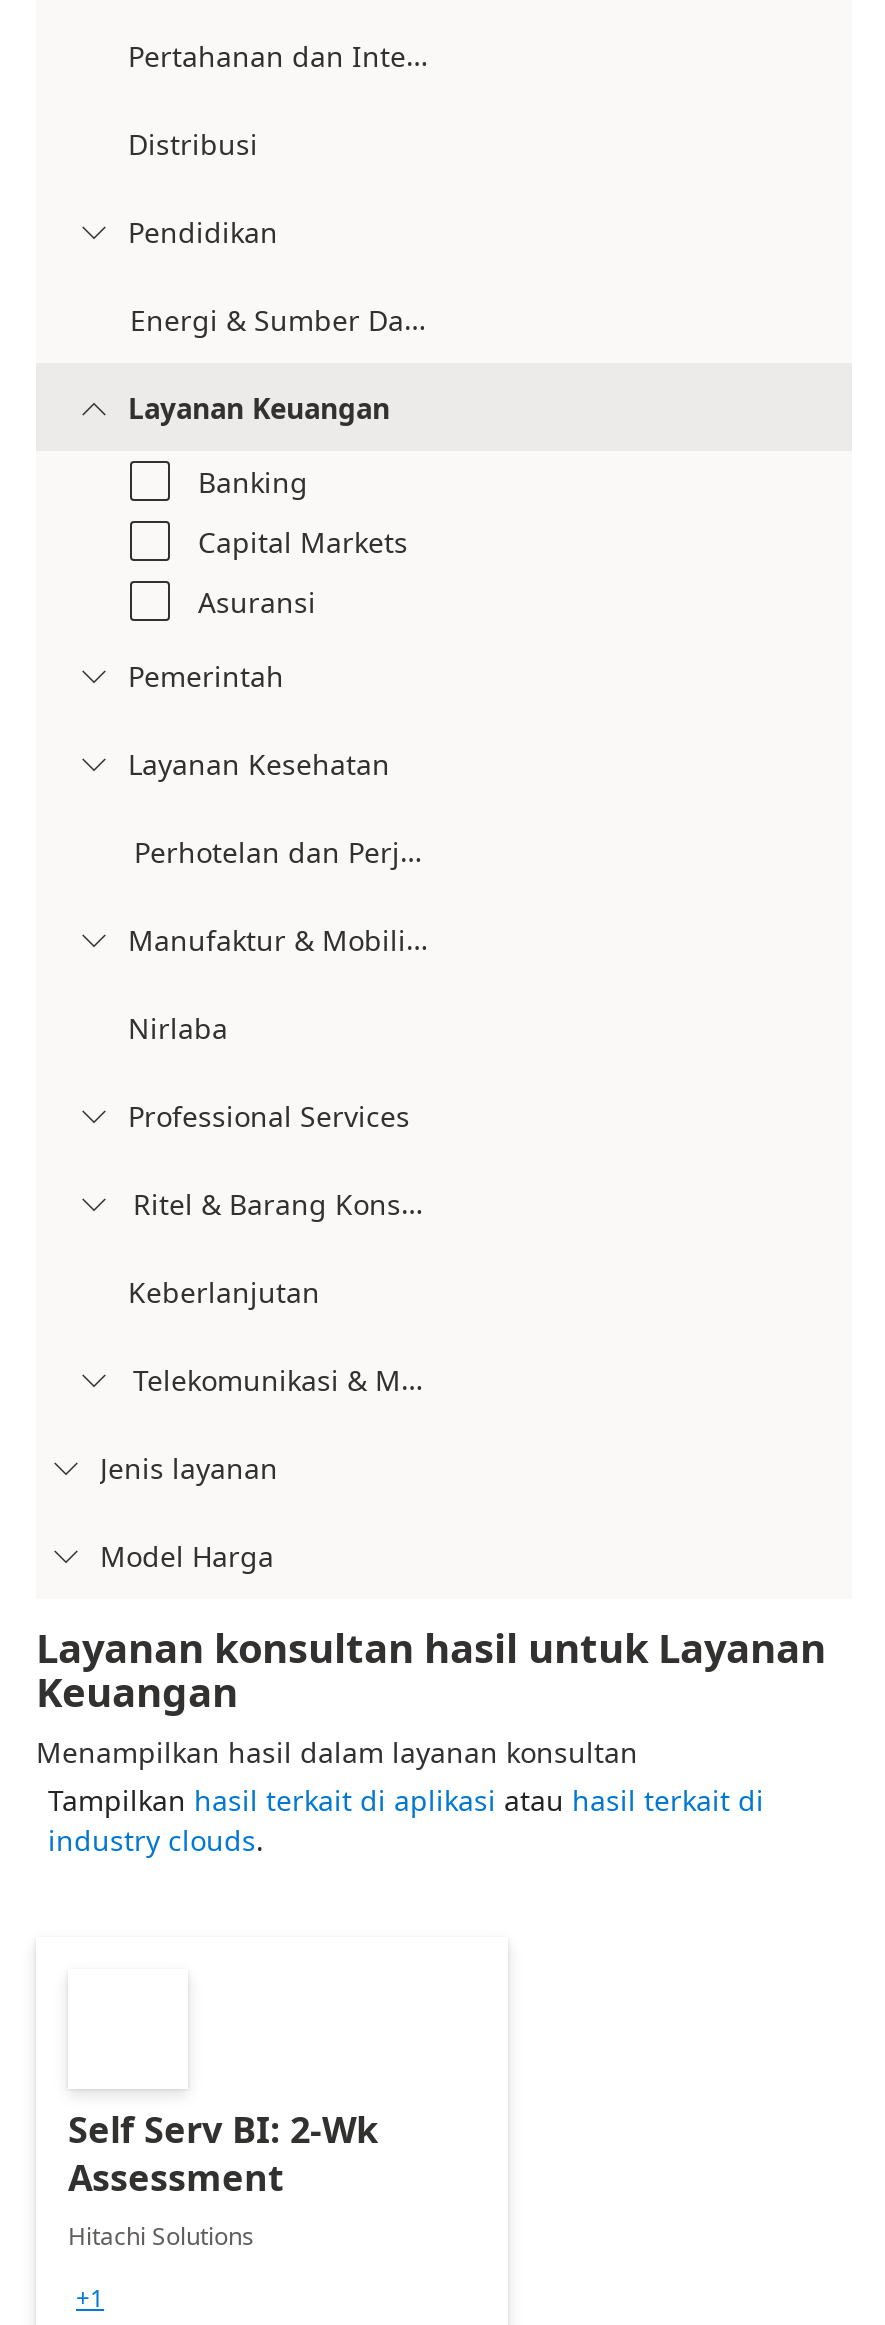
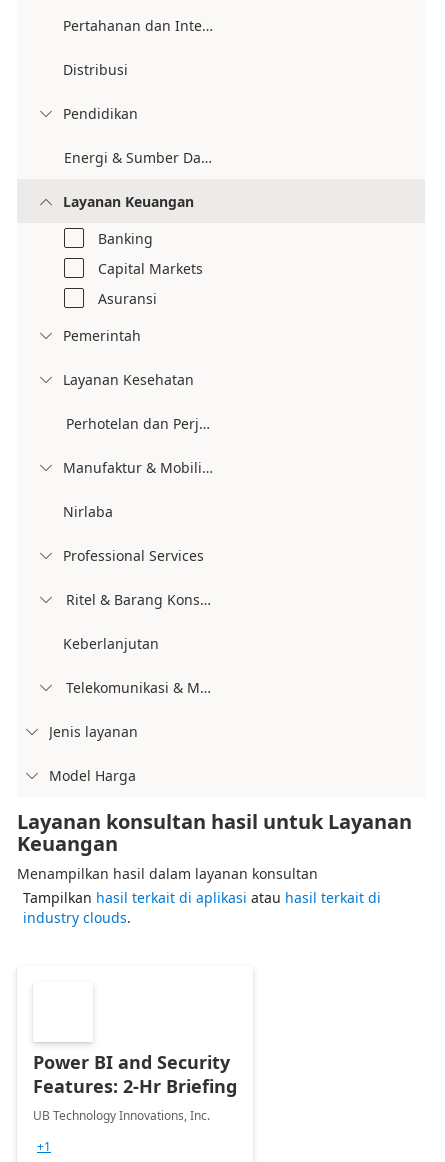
[68,2105,378,2253] Self Serv BI: 2-Wk | Assessment | Hitachi Solutions -> [33,1050,237,1124] Power BI and Security | Features: 2-Hr Briefing | UB Technology Innovations, Inc.

